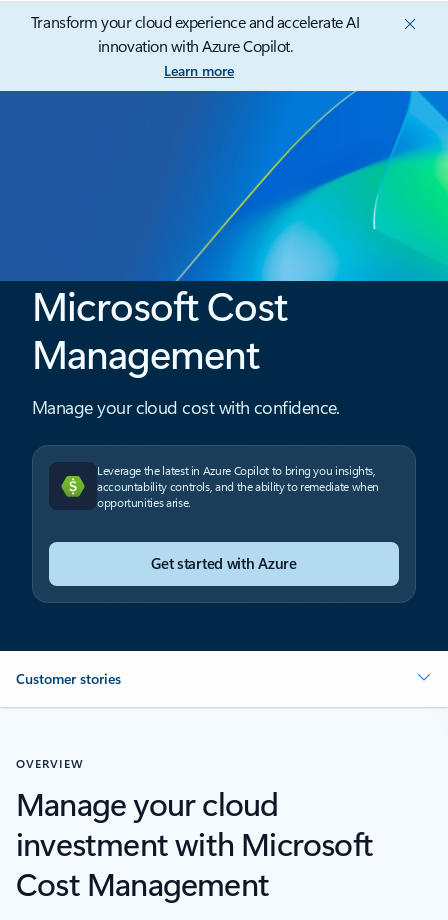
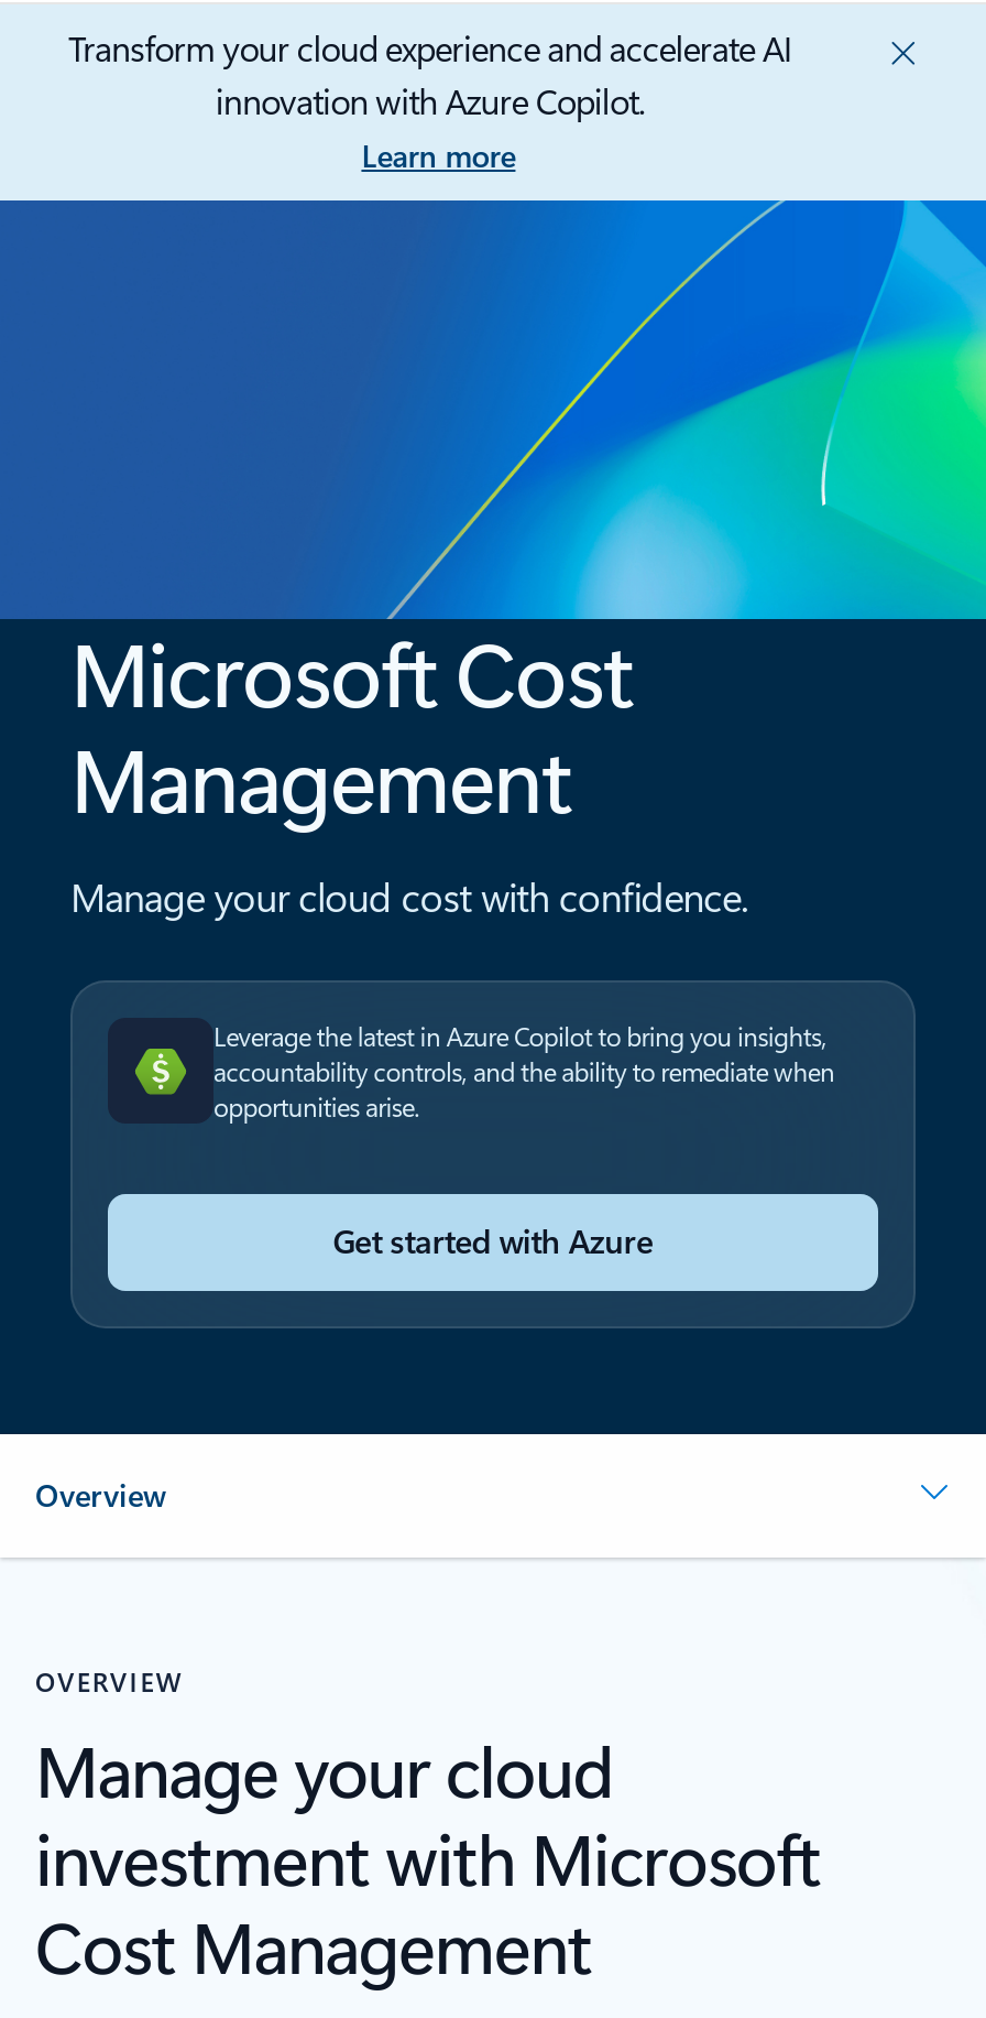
[16,669,121,688] Customer stories -> [35,1474,167,1515] Overview

